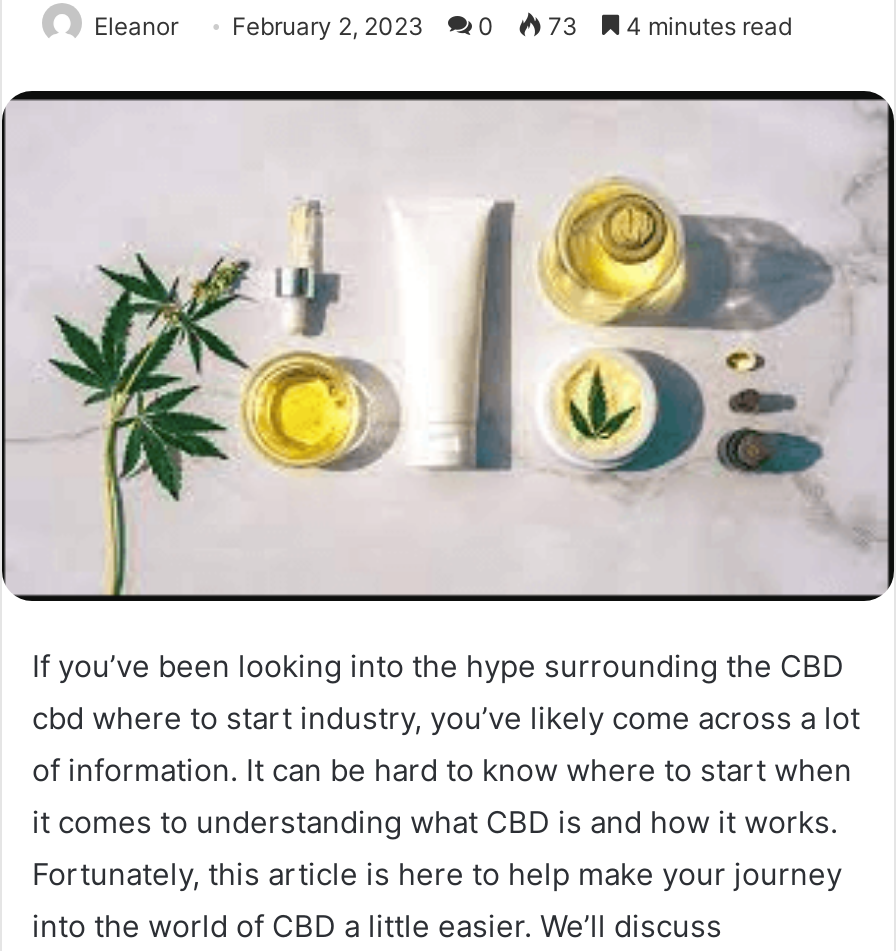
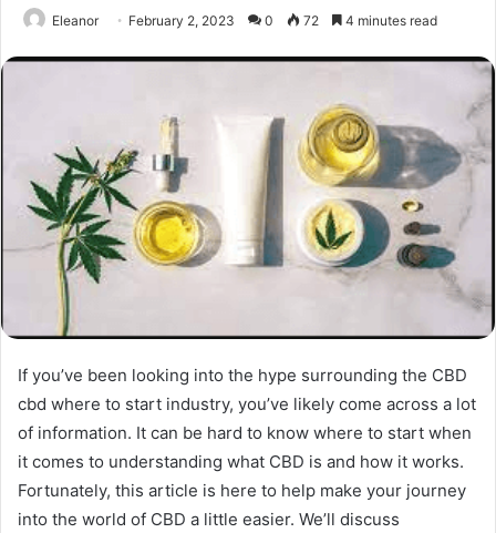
[94,11,792,41] Eleanor February 2, 2023 0 73 4 minutes read -> [52,12,437,29] Eleanor February 2, 2023 0 72 4 minutes read

